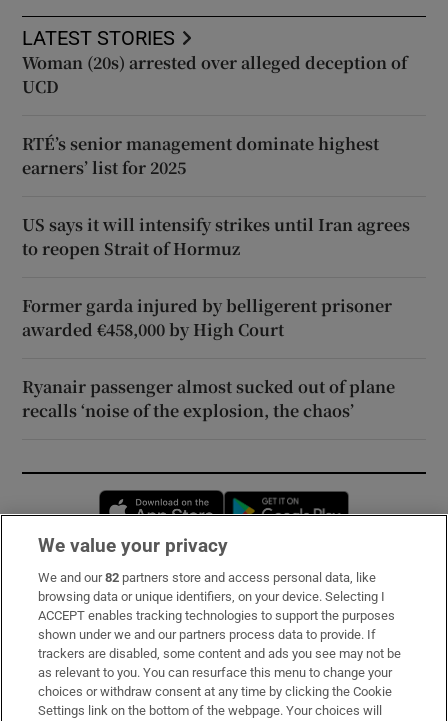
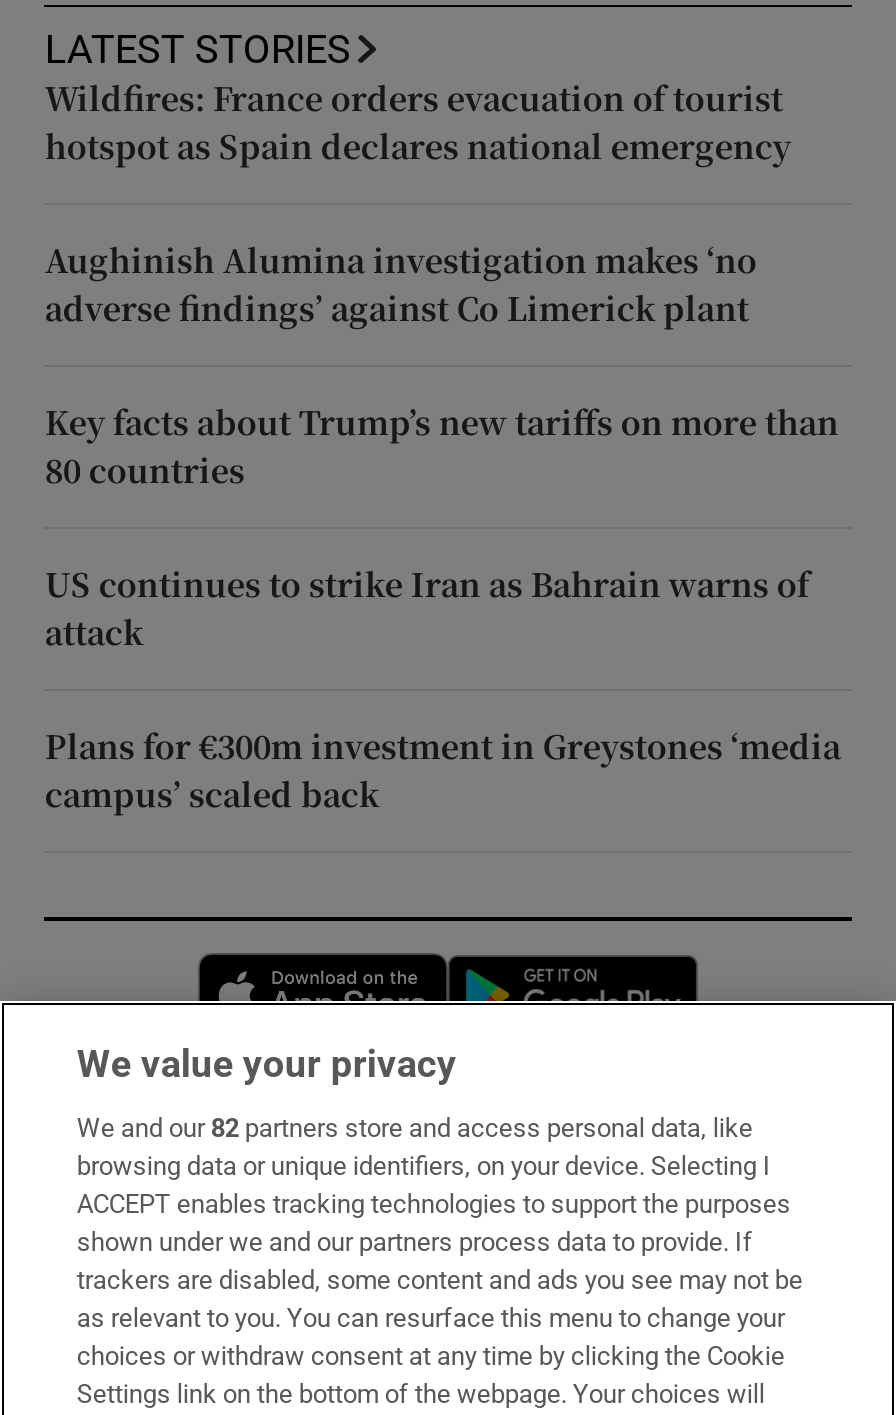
[22,51,407,98] Woman (20s) arrested over alleged deception of | UCD -> [45,75,791,169] Wildfires: France orders evacuation of tourist | hotspot as Spain declares national emergency
[22,132,379,179] RTÉ’s senior management dominate highest | earners’ list for 2025 -> [45,237,757,331] Aughinish Alumina investigation makes ‘no | adverse findings’ against Co Limerick plant
[22,213,410,260] US says it will intensify strikes until Iran agrees | to reopen Strait of Hormuz -> [45,399,839,493] Key facts about Trump’s new tariffs on more than | 80 countries
[22,294,392,341] Former garda injured by belligerent prisoner | awarded €458,000 by High Court -> [45,561,809,655] US continues to strike Iran as Bahrain warns of | attack
[22,375,395,422] Ryanair passenger almost sucked out of plane | recalls ‘noise of the explosion, the chaos’ -> [45,723,841,817] Plans for €300m investment in Greystones ‘media | campus’ scaled back

